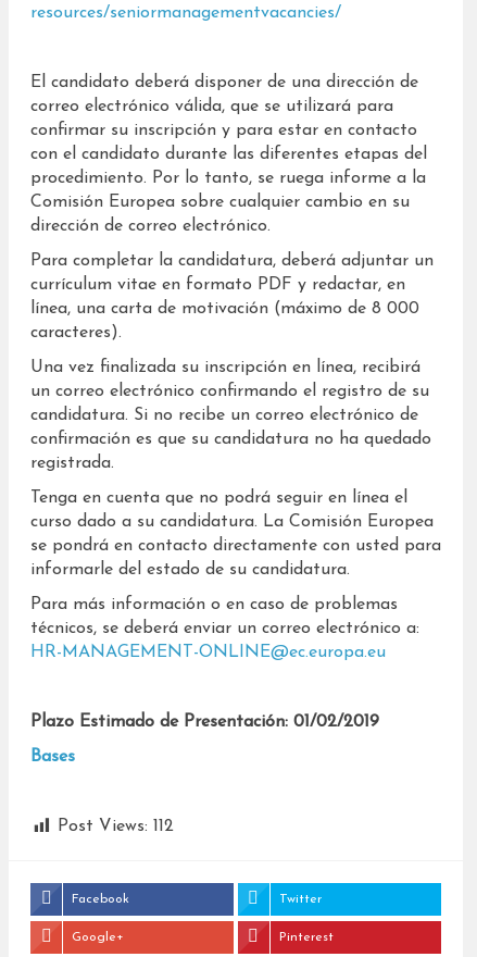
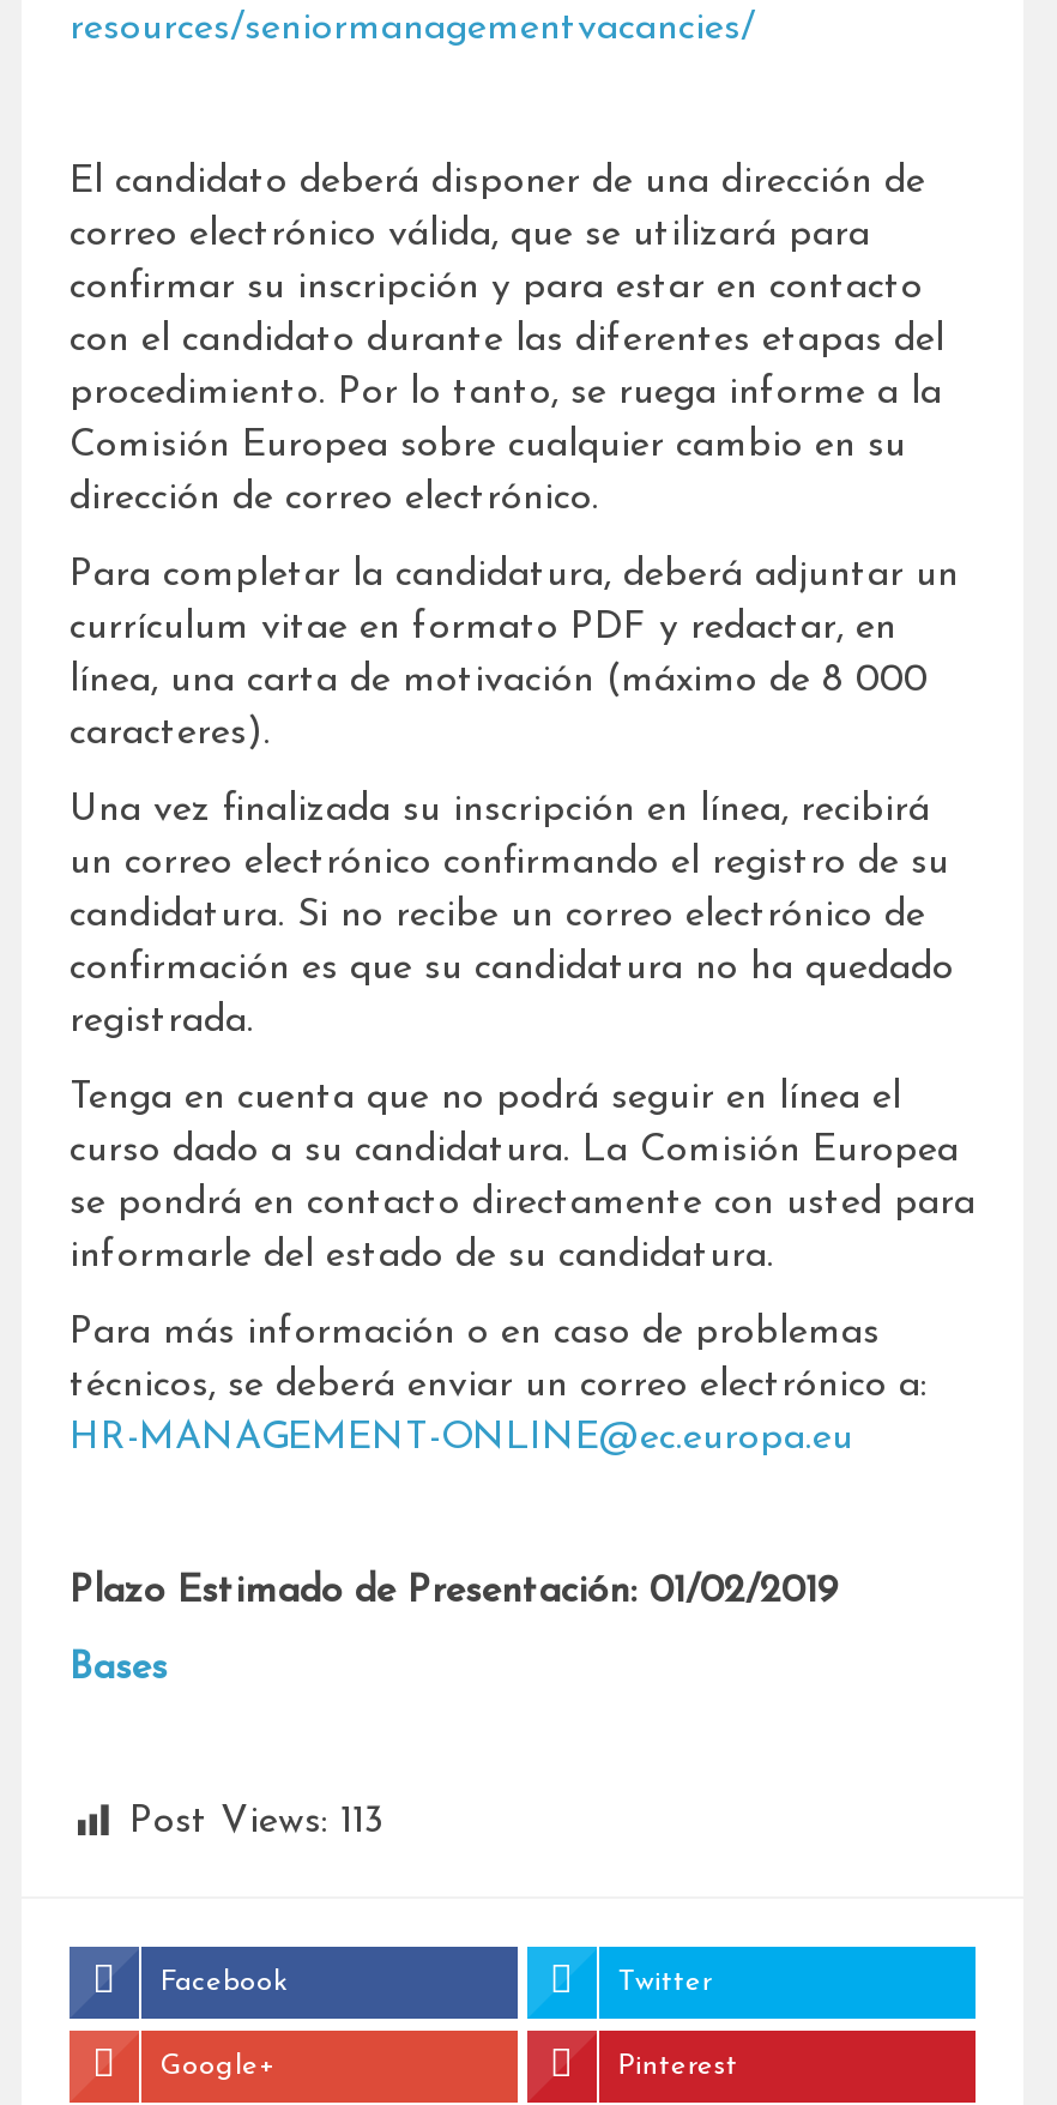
[58,818,174,835] Post Views: 112 -> [129,1803,383,1841] Post Views: 113

